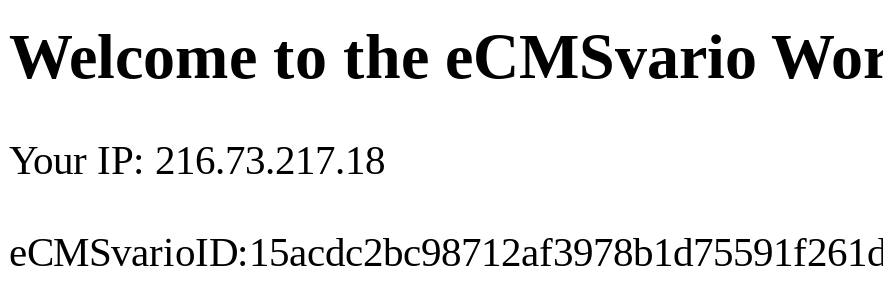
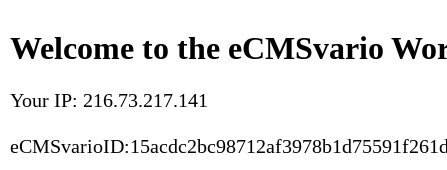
[9,138,385,182] Your IP: 216.73.217.18 -> [10,89,208,111] Your IP: 216.73.217.141

